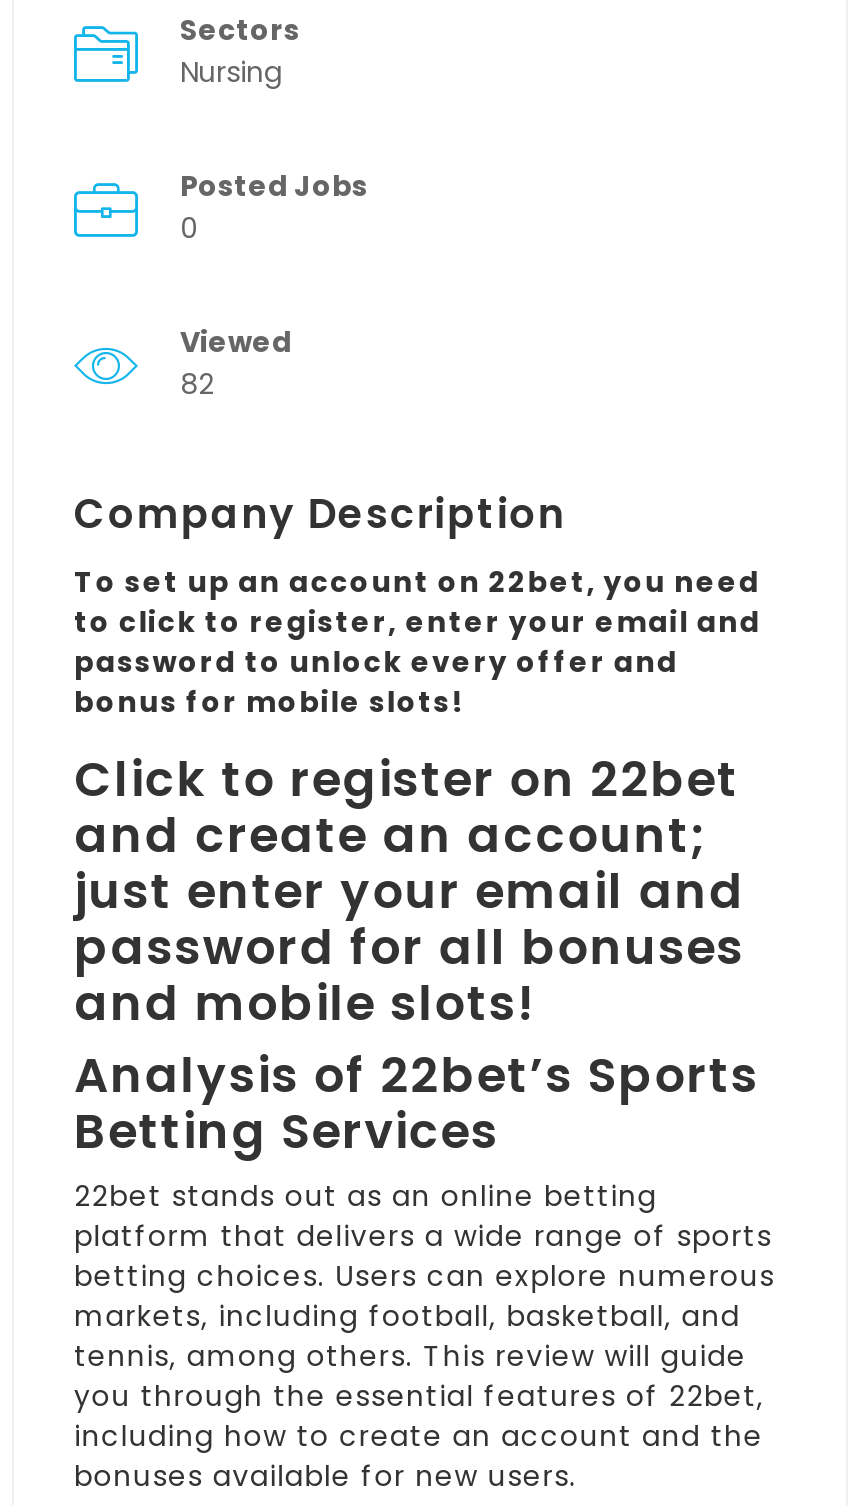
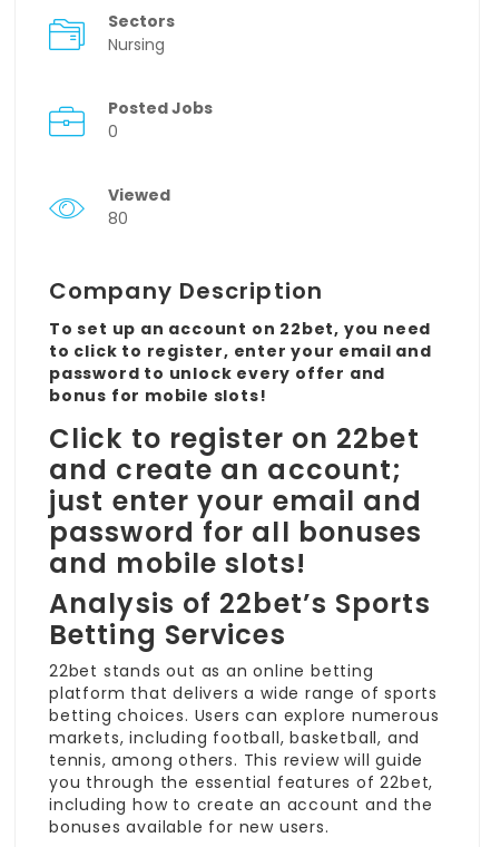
[180,364,214,404] 82 -> [108,207,128,229] 80

